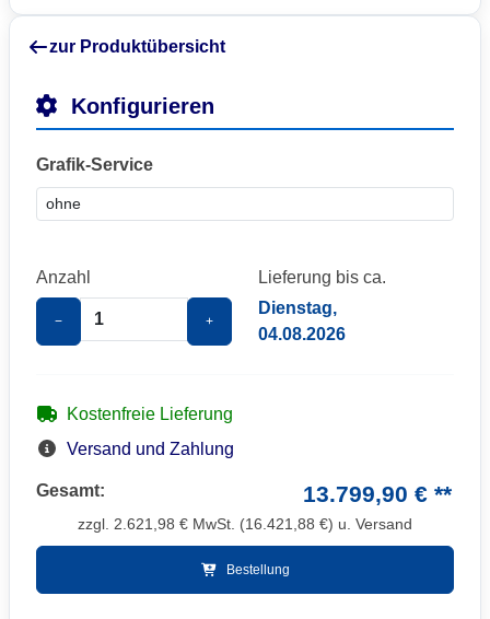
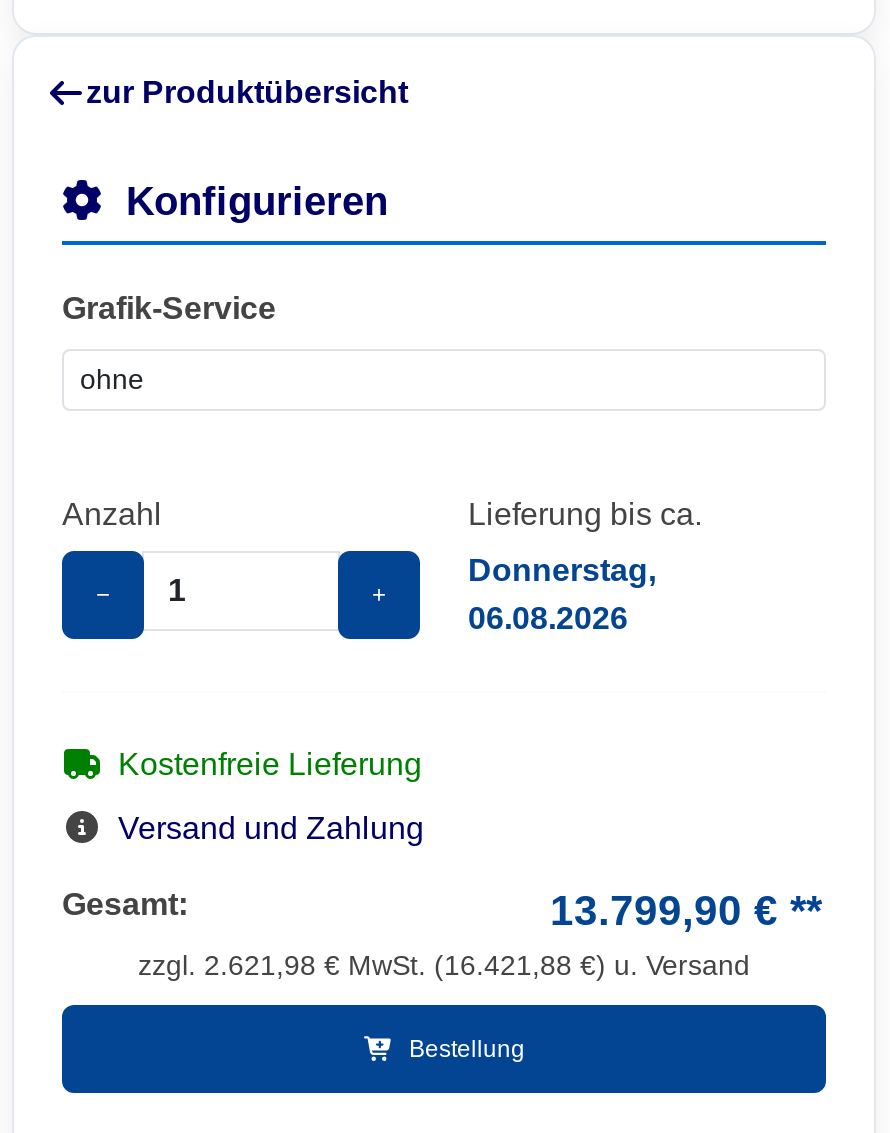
[258,299,346,344] Dienstag, | 04.08.2026 -> [468,553,656,635] Donnerstag, | 06.08.2026

